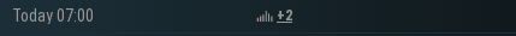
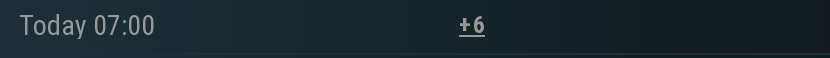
[277,7,292,24] +2 -> [459,11,485,39] +6

